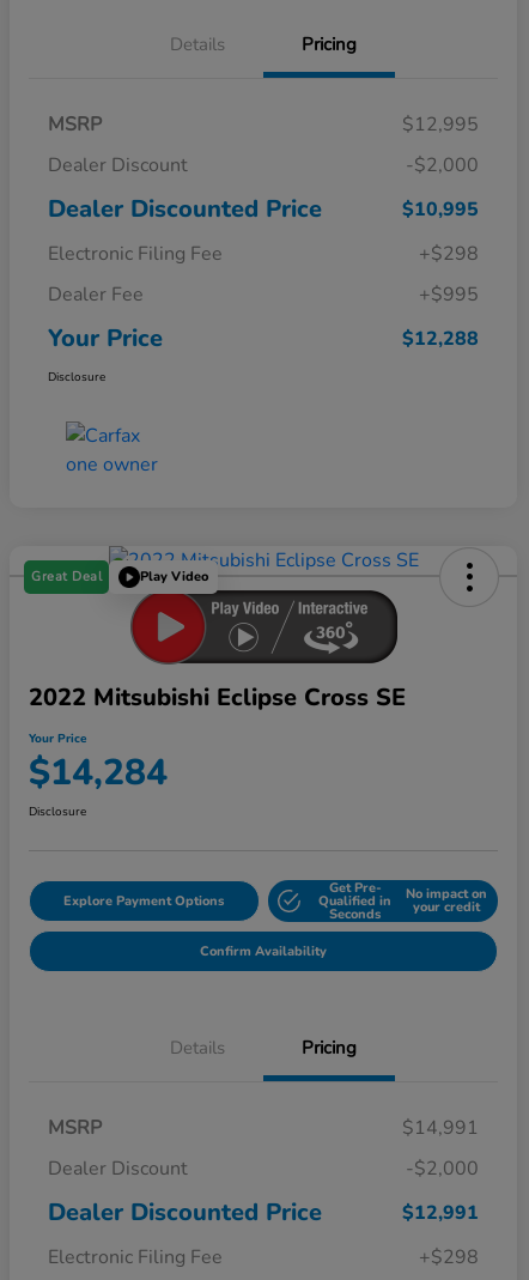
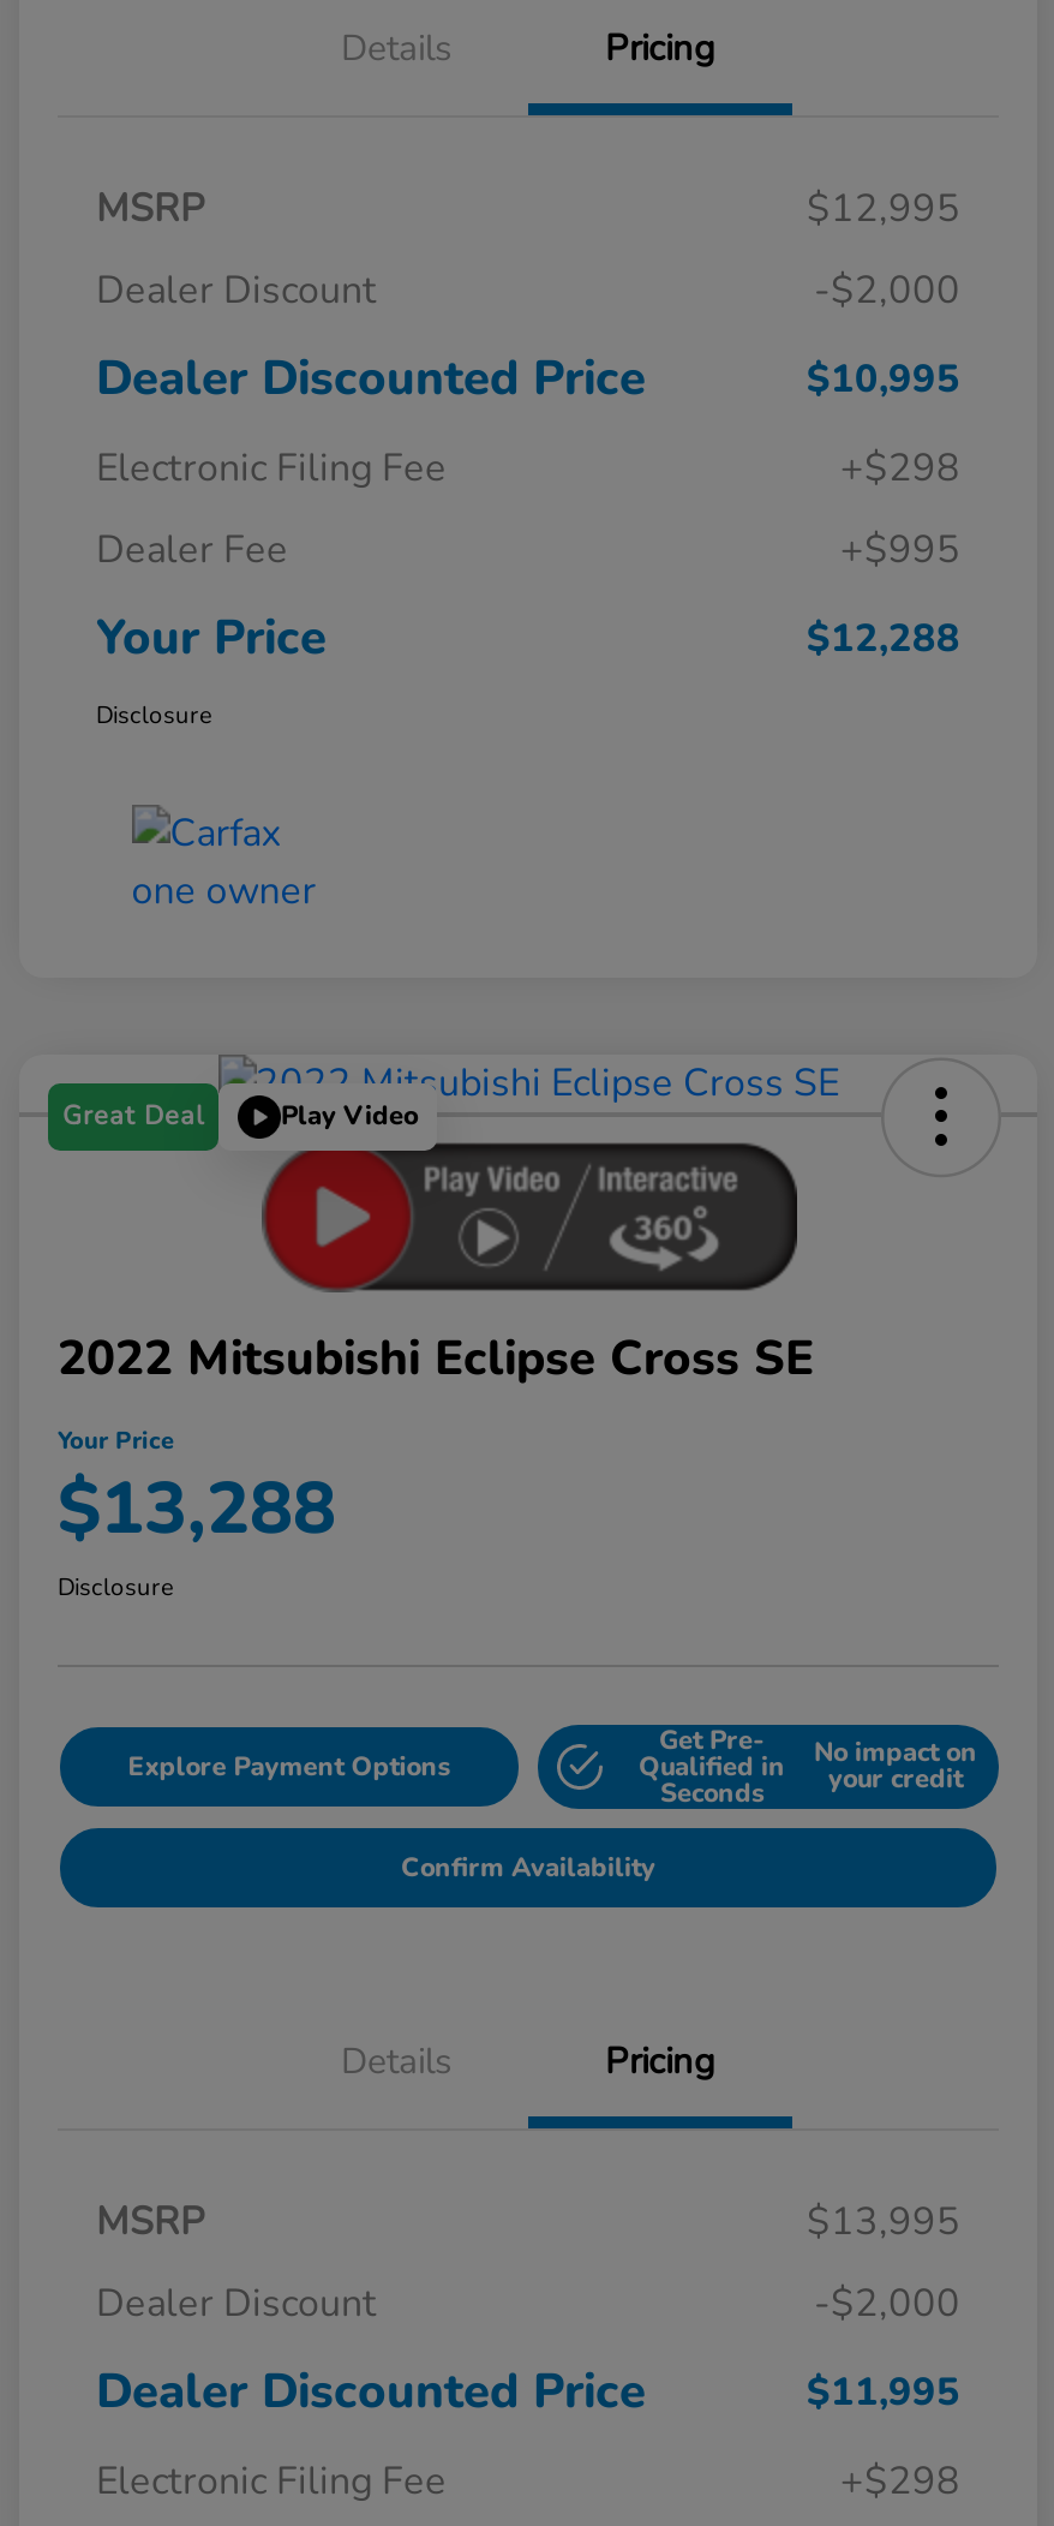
[29,748,168,797] $14,284 -> [58,1461,336,1559] $13,288
[402,1115,479,1141] $14,991 -> [807,2196,960,2249] $13,995
[402,1200,479,1226] $12,991 -> [807,2366,960,2419] $11,995

